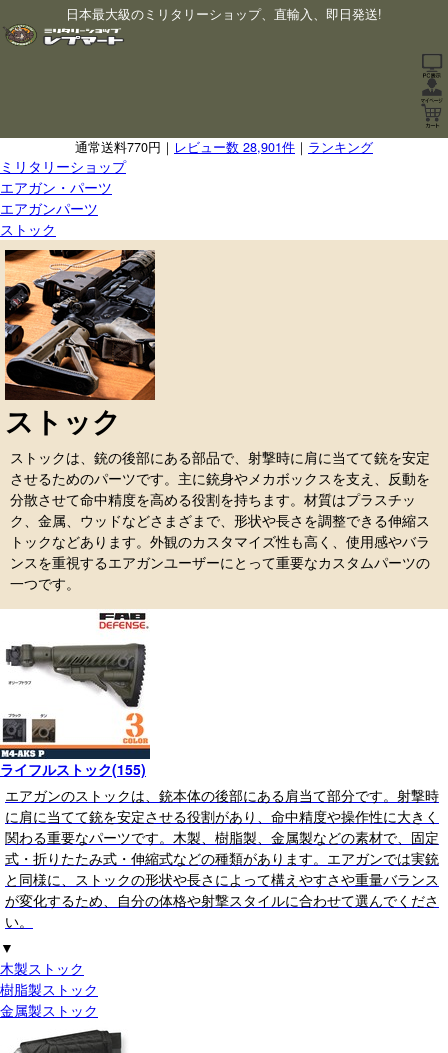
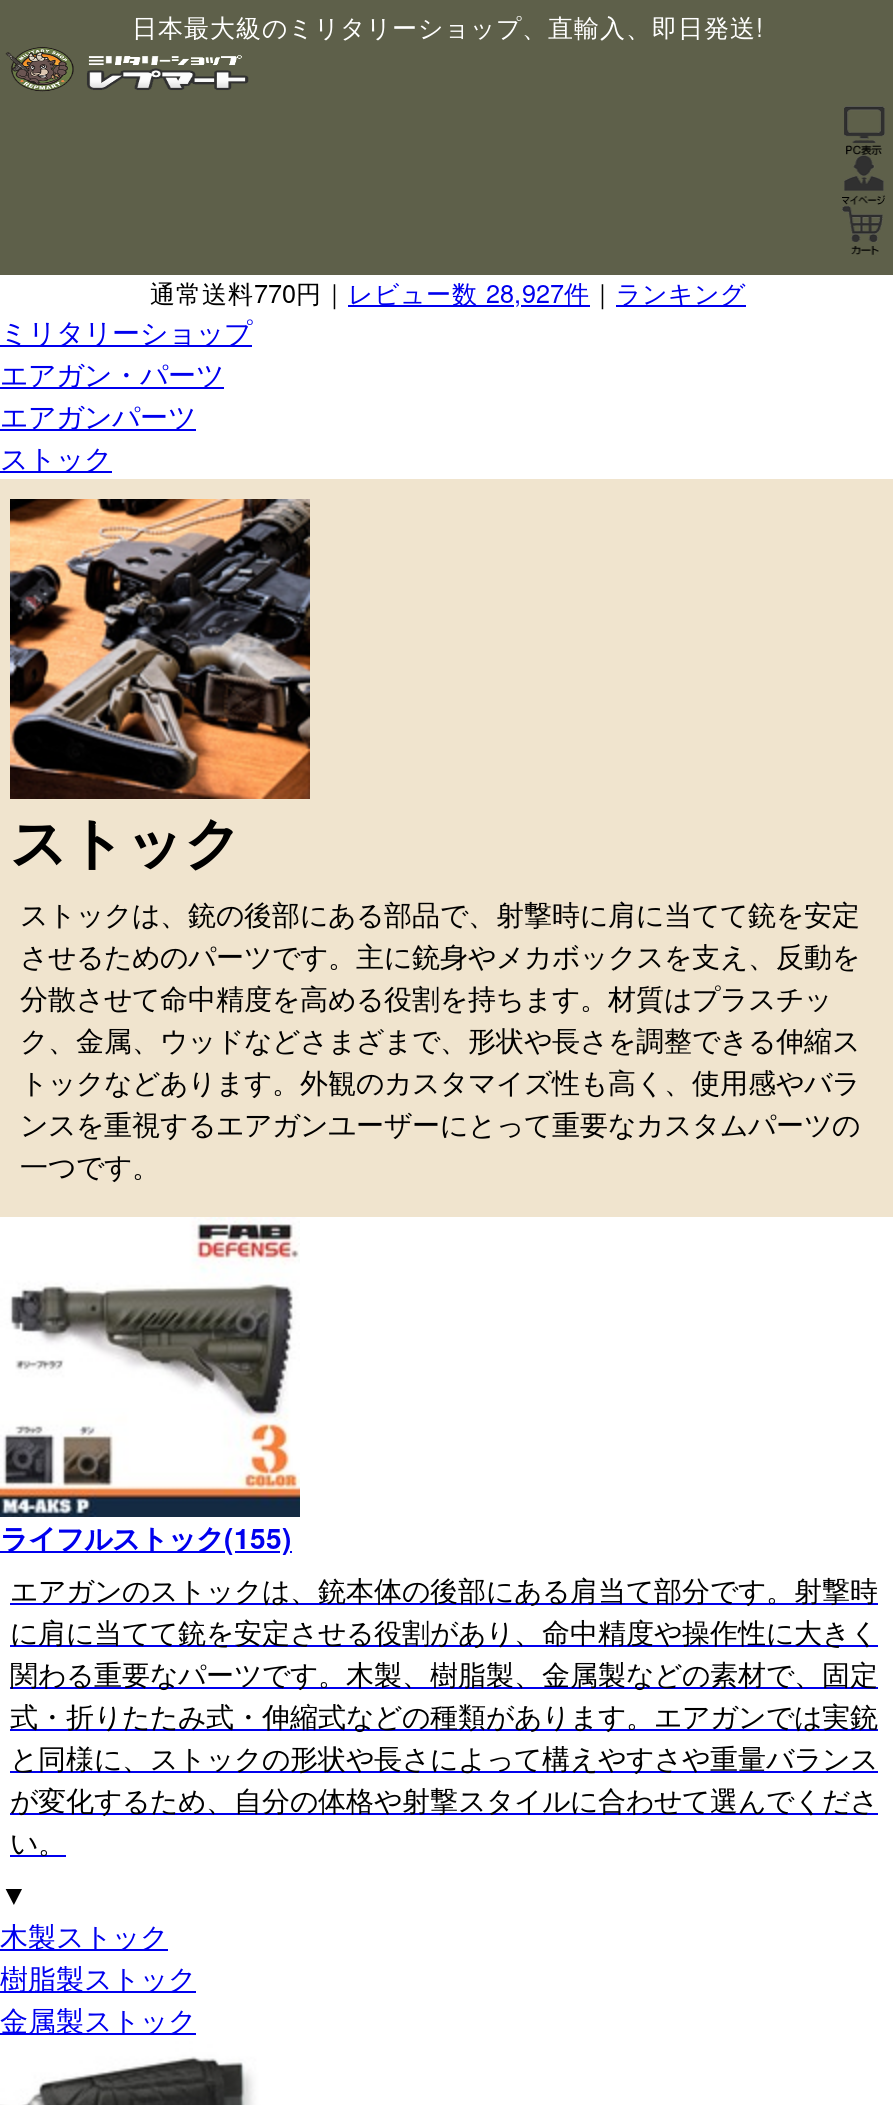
[75,138,373,156] 通常送料770円｜レビュー数 28,901件｜ランキング -> [150,275,746,311] 通常送料770円｜レビュー数 28,927件｜ランキング

